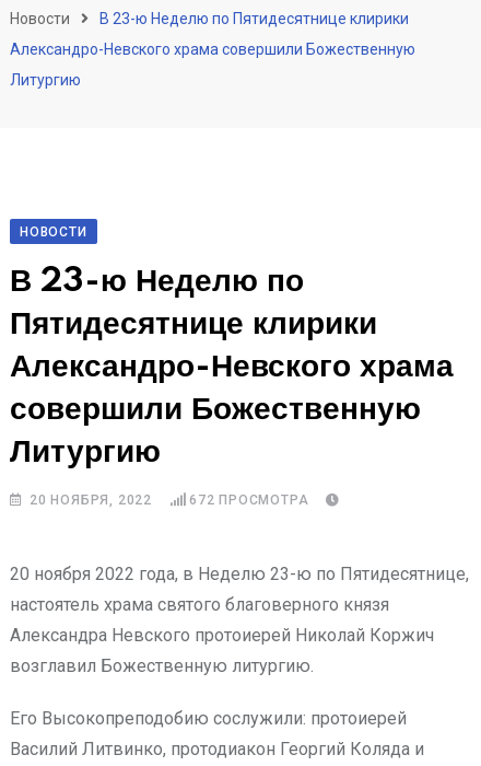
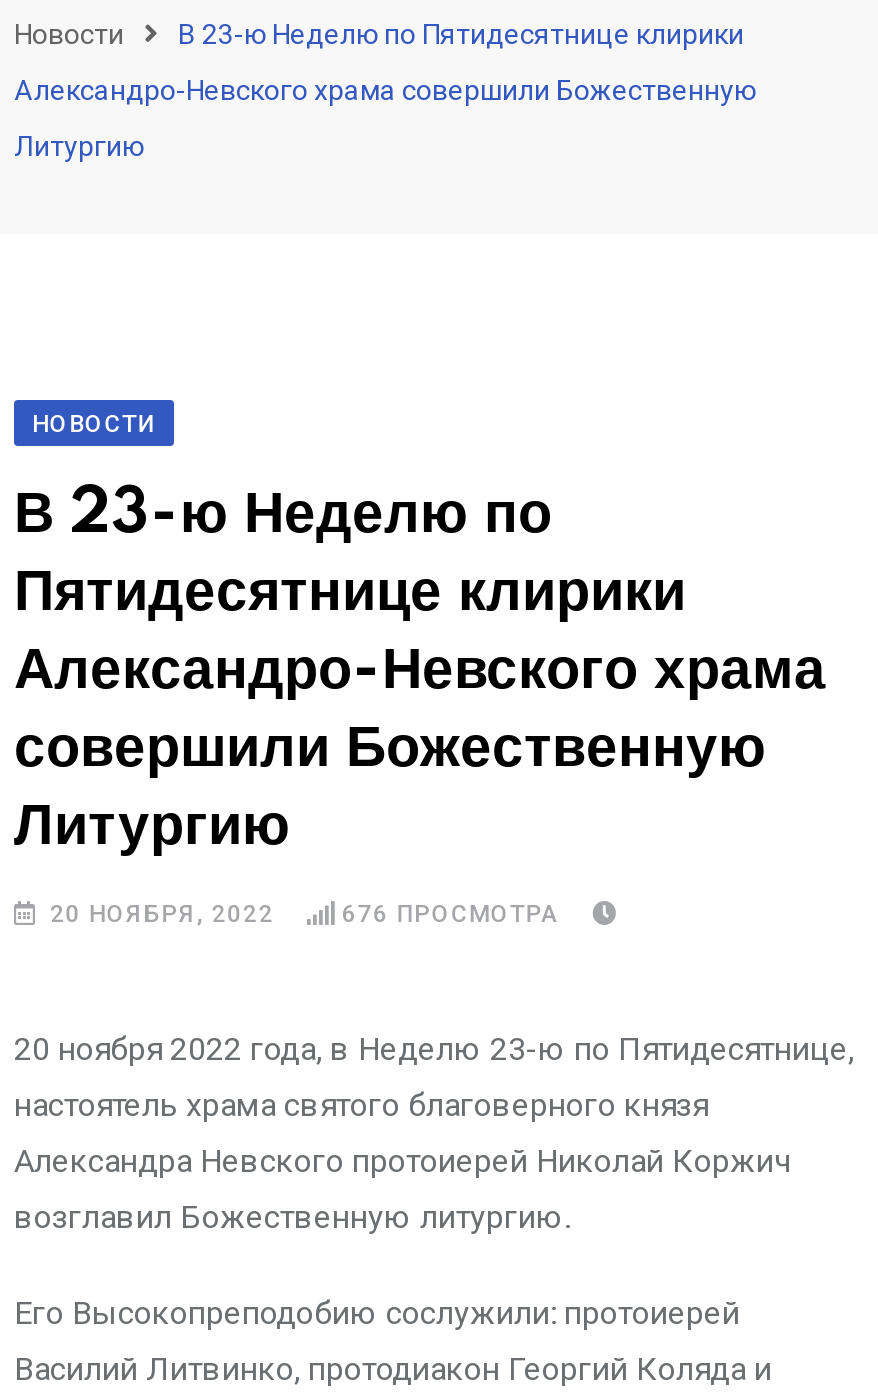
[189,492,309,507] 672 ПРОСМОТРА -> [342,899,561,927] 676 ПРОСМОТРА

